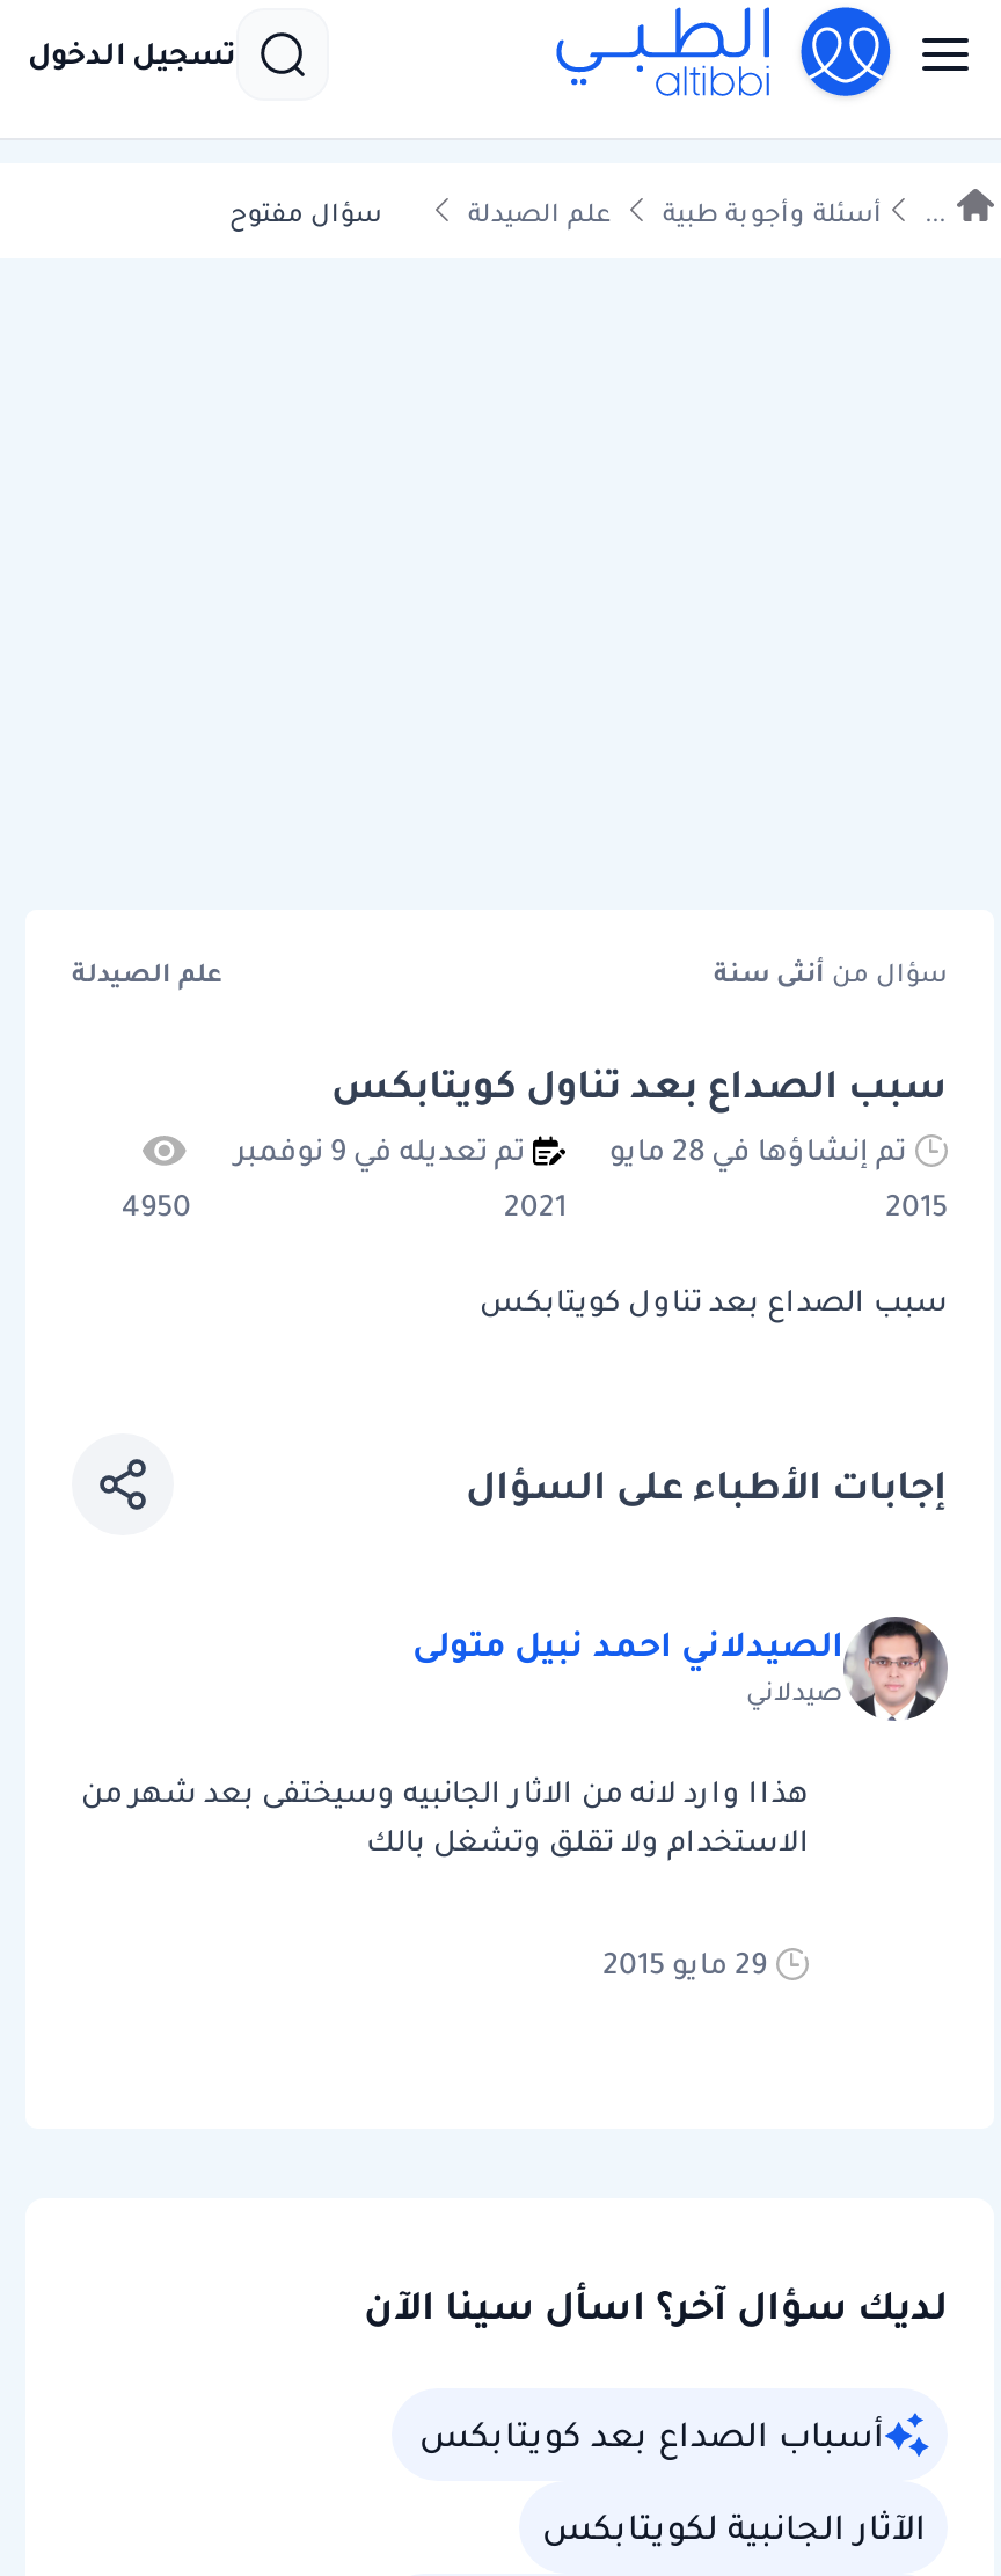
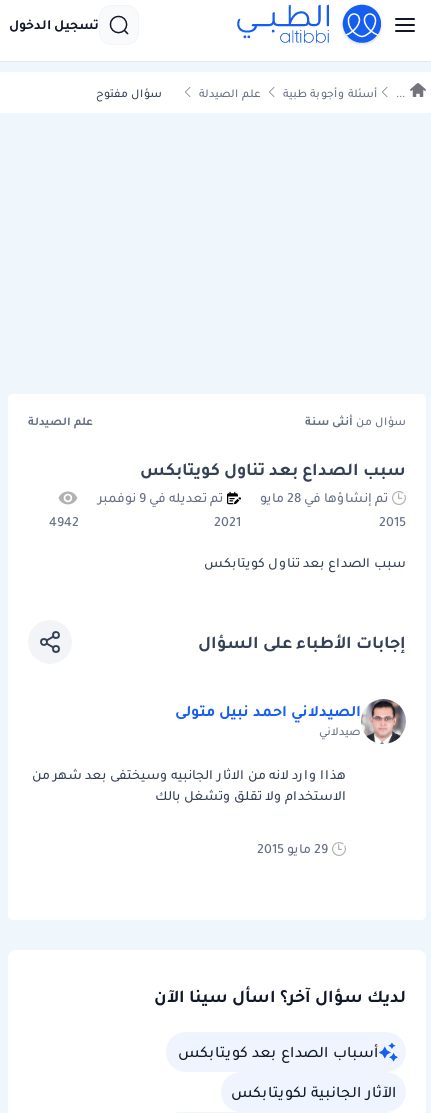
[122,1183,191,1227] 4950 -> [49,512,79,531] 4942

